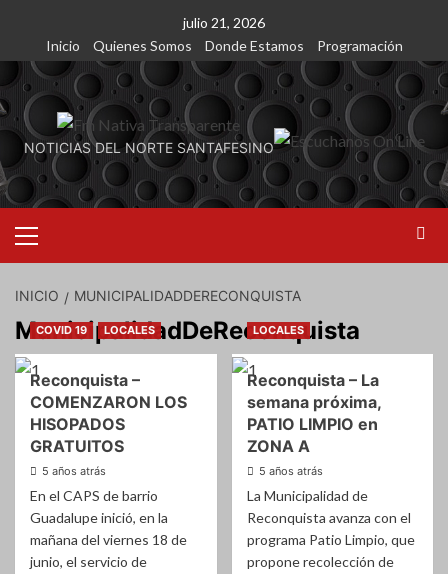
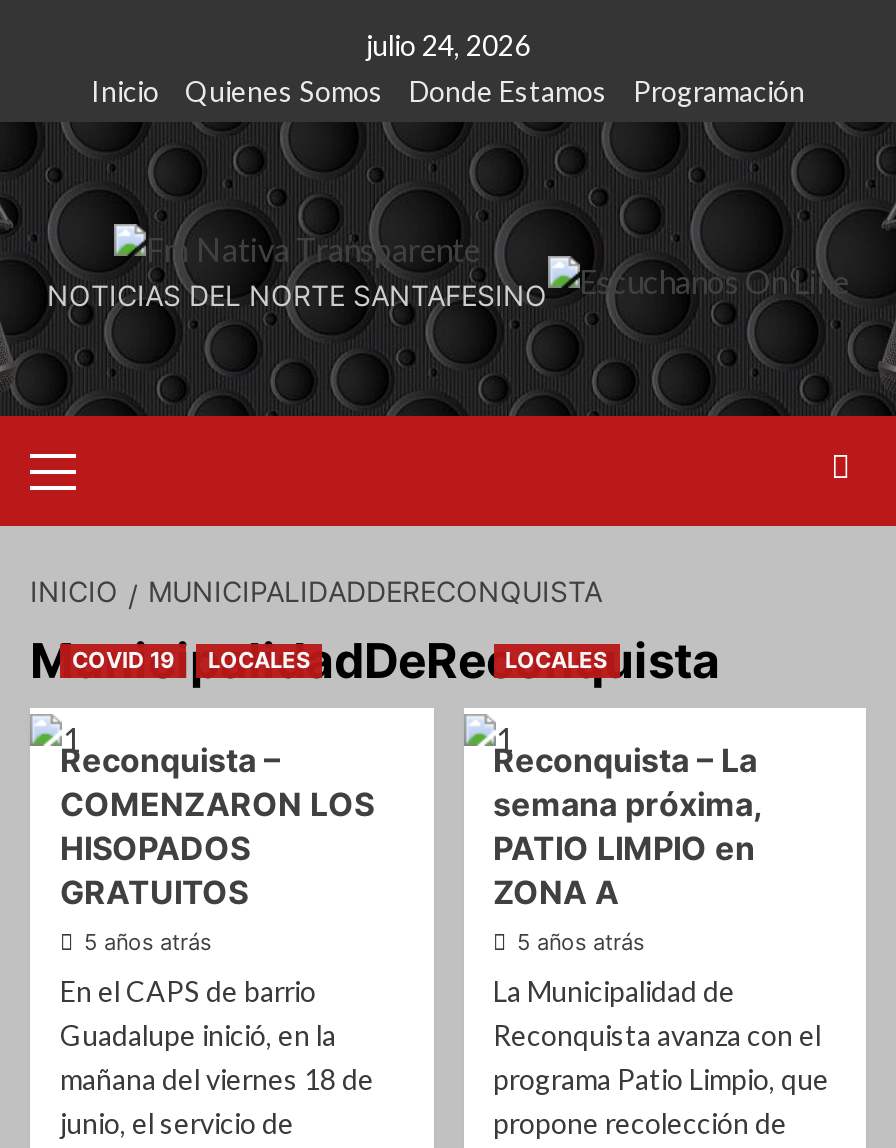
[183,14,265,31] julio 21, 2026 -> [366,28,530,62] julio 24, 2026

